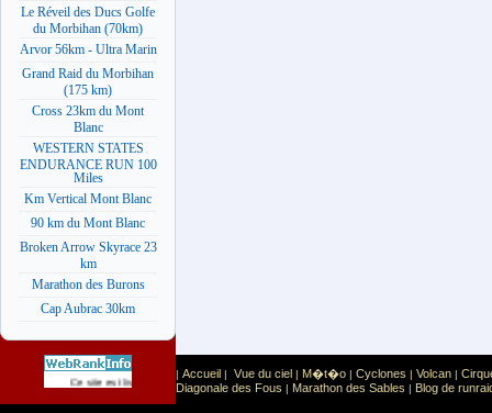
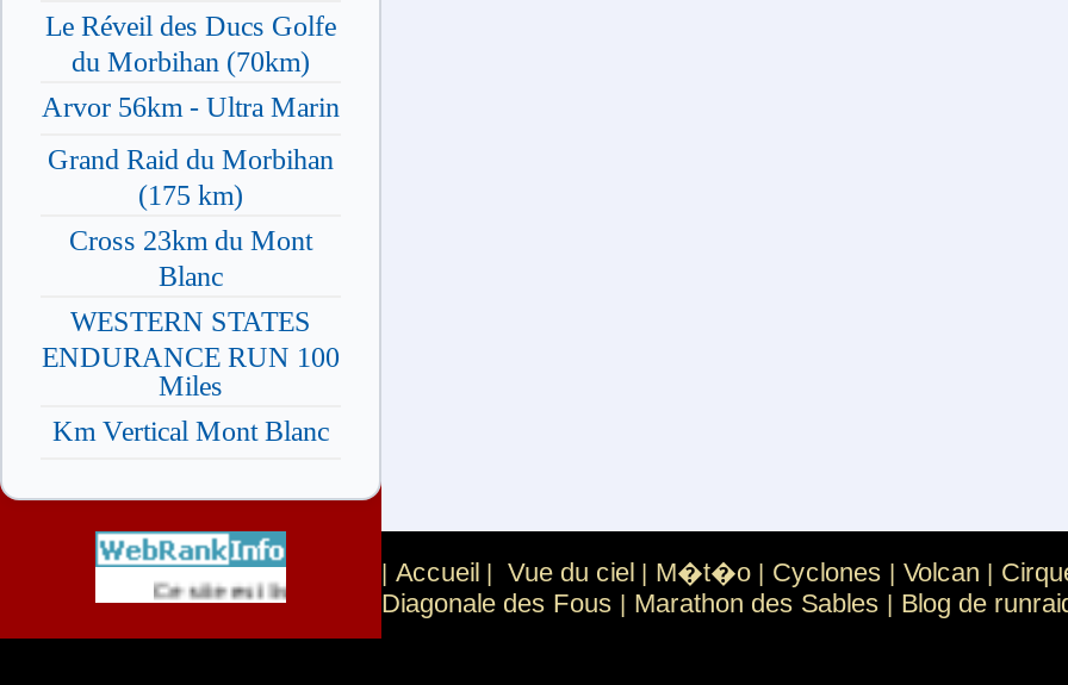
[19,216,156,317] 90 km du Mont Blanc | Broken Arrow Skyrace 23 | km | Marathon des Burons | Cap Aubrac 30km -> none

